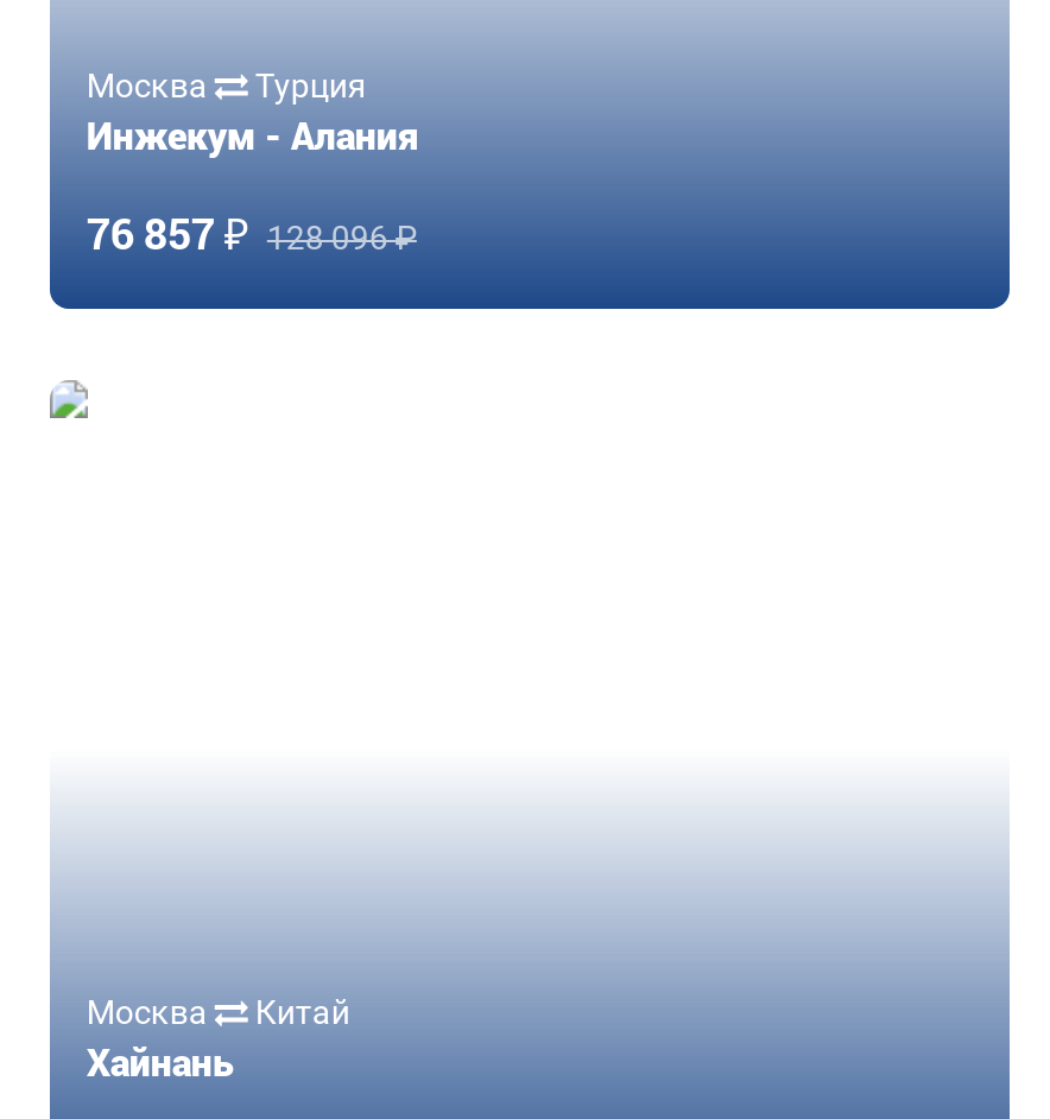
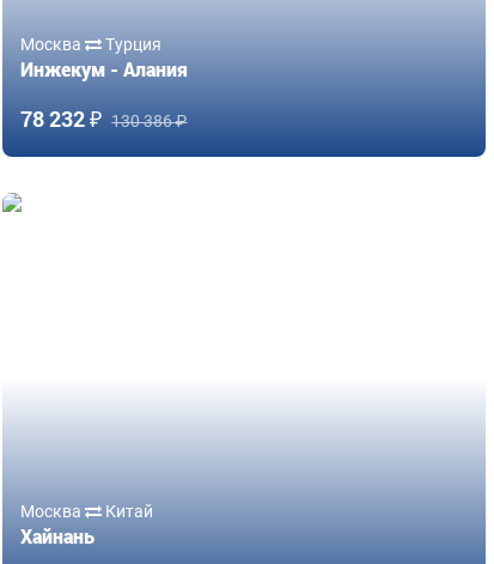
[86,204,417,261] 76 857 ₽ 128 096 ₽ -> [21,104,187,133] 78 232 ₽ 130 386 ₽

